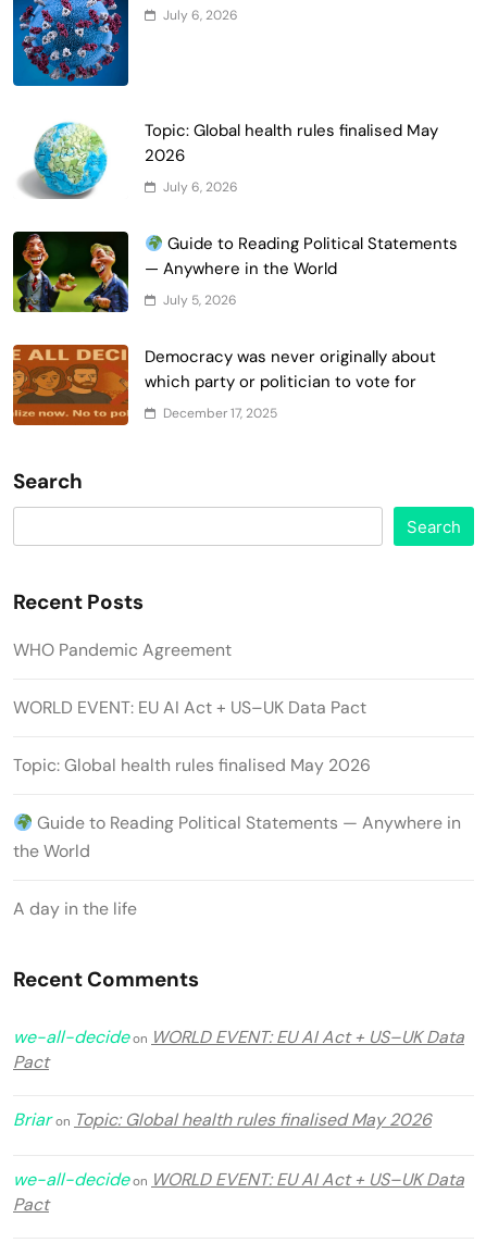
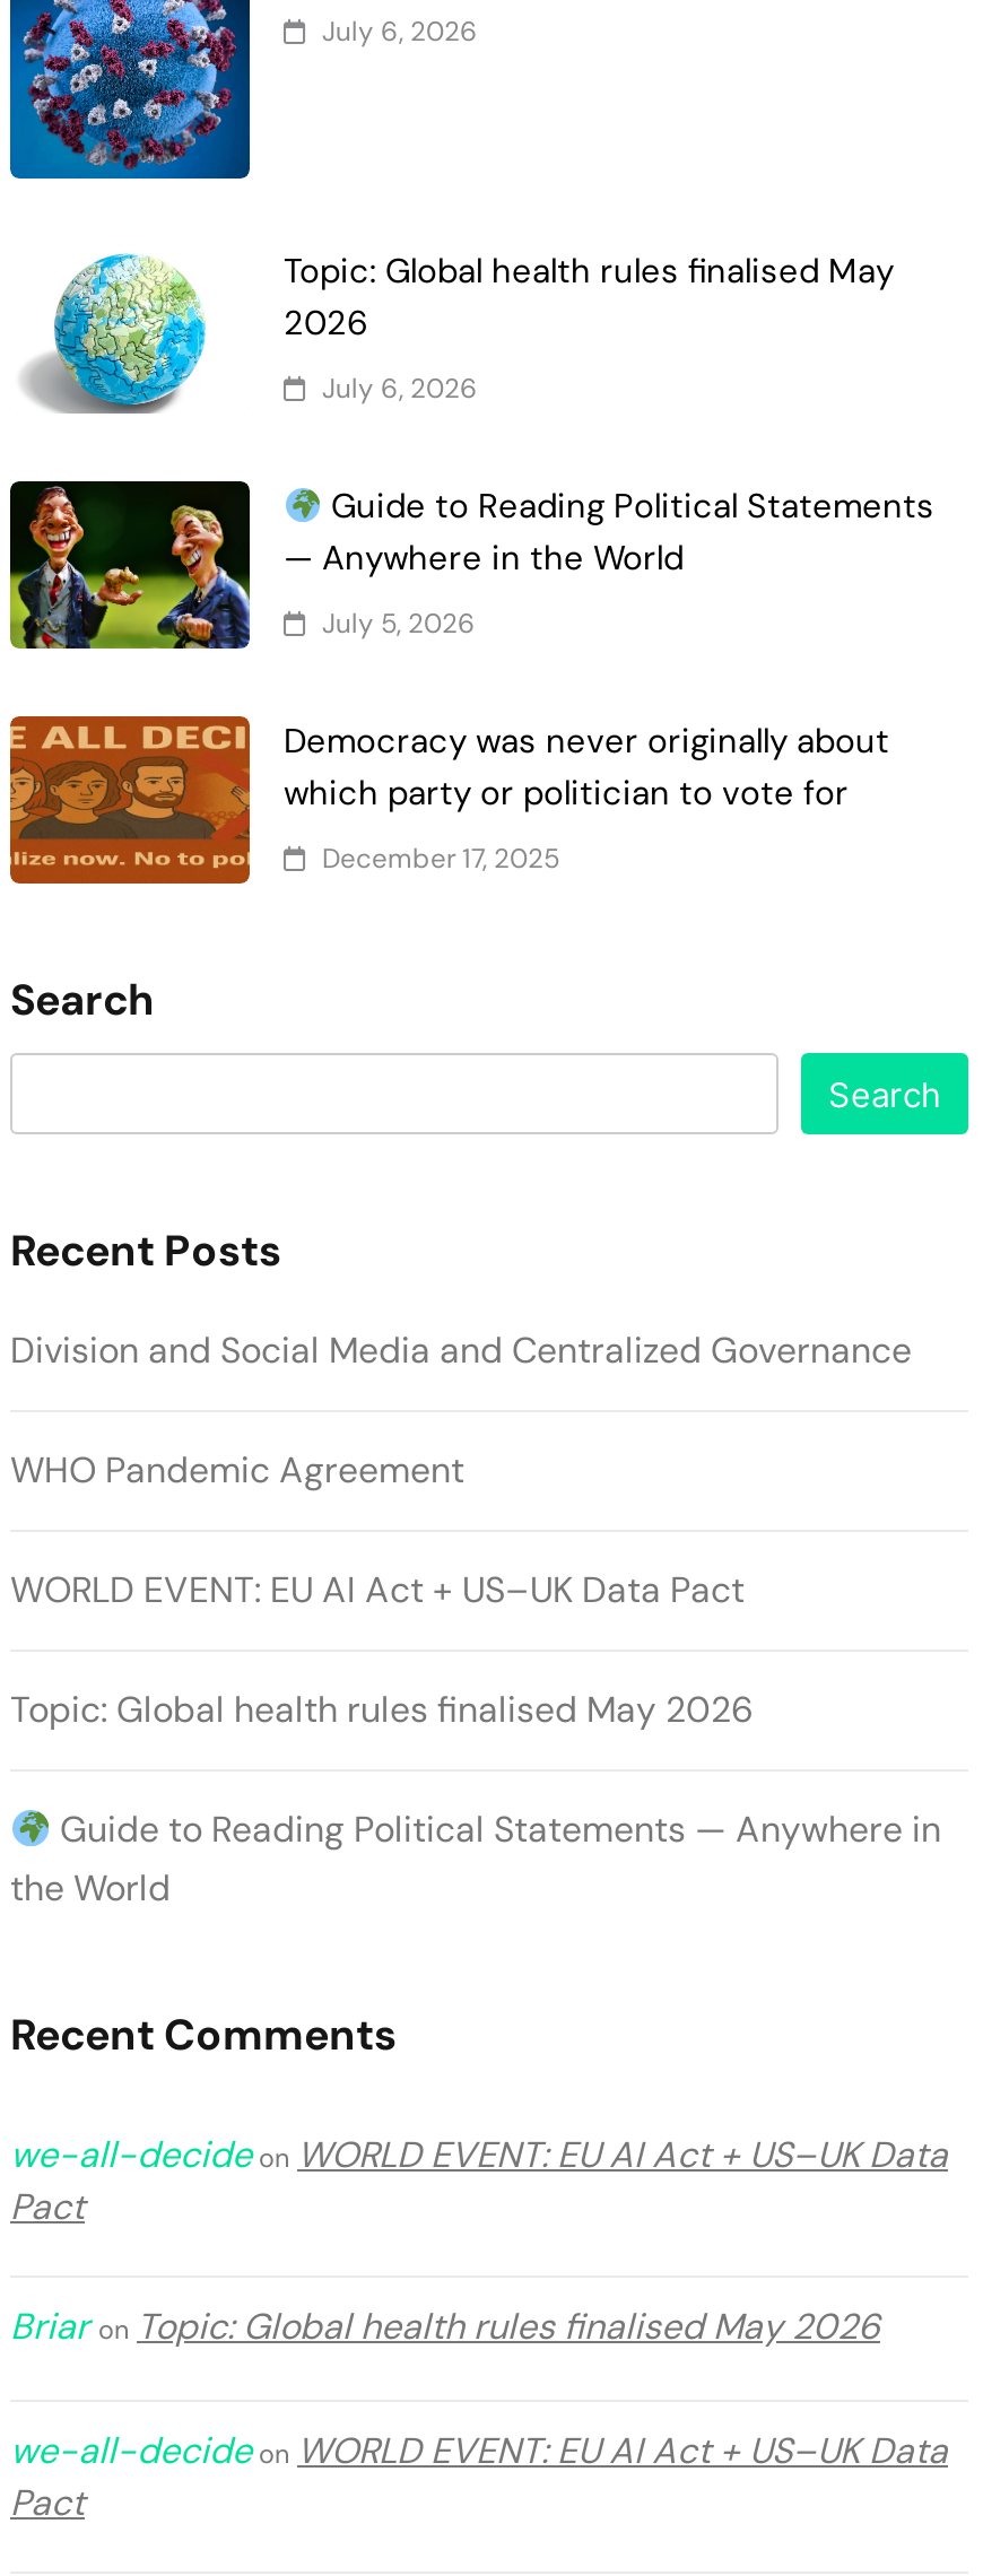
none -> [10,1326,912,1374] Division and Social Media and Centralized Governance
moved [13,638,461,862] -> [10,1446,941,1912]: WHO Pandemic Agreement | WORLD EVENT: EU AI Act + US–UK Data Pact | Topic: Global health rules finalised May 2026 | Guide to Reading Political Statements — Anywhere in | the World
[13,897,137,920] A day in the life -> none

